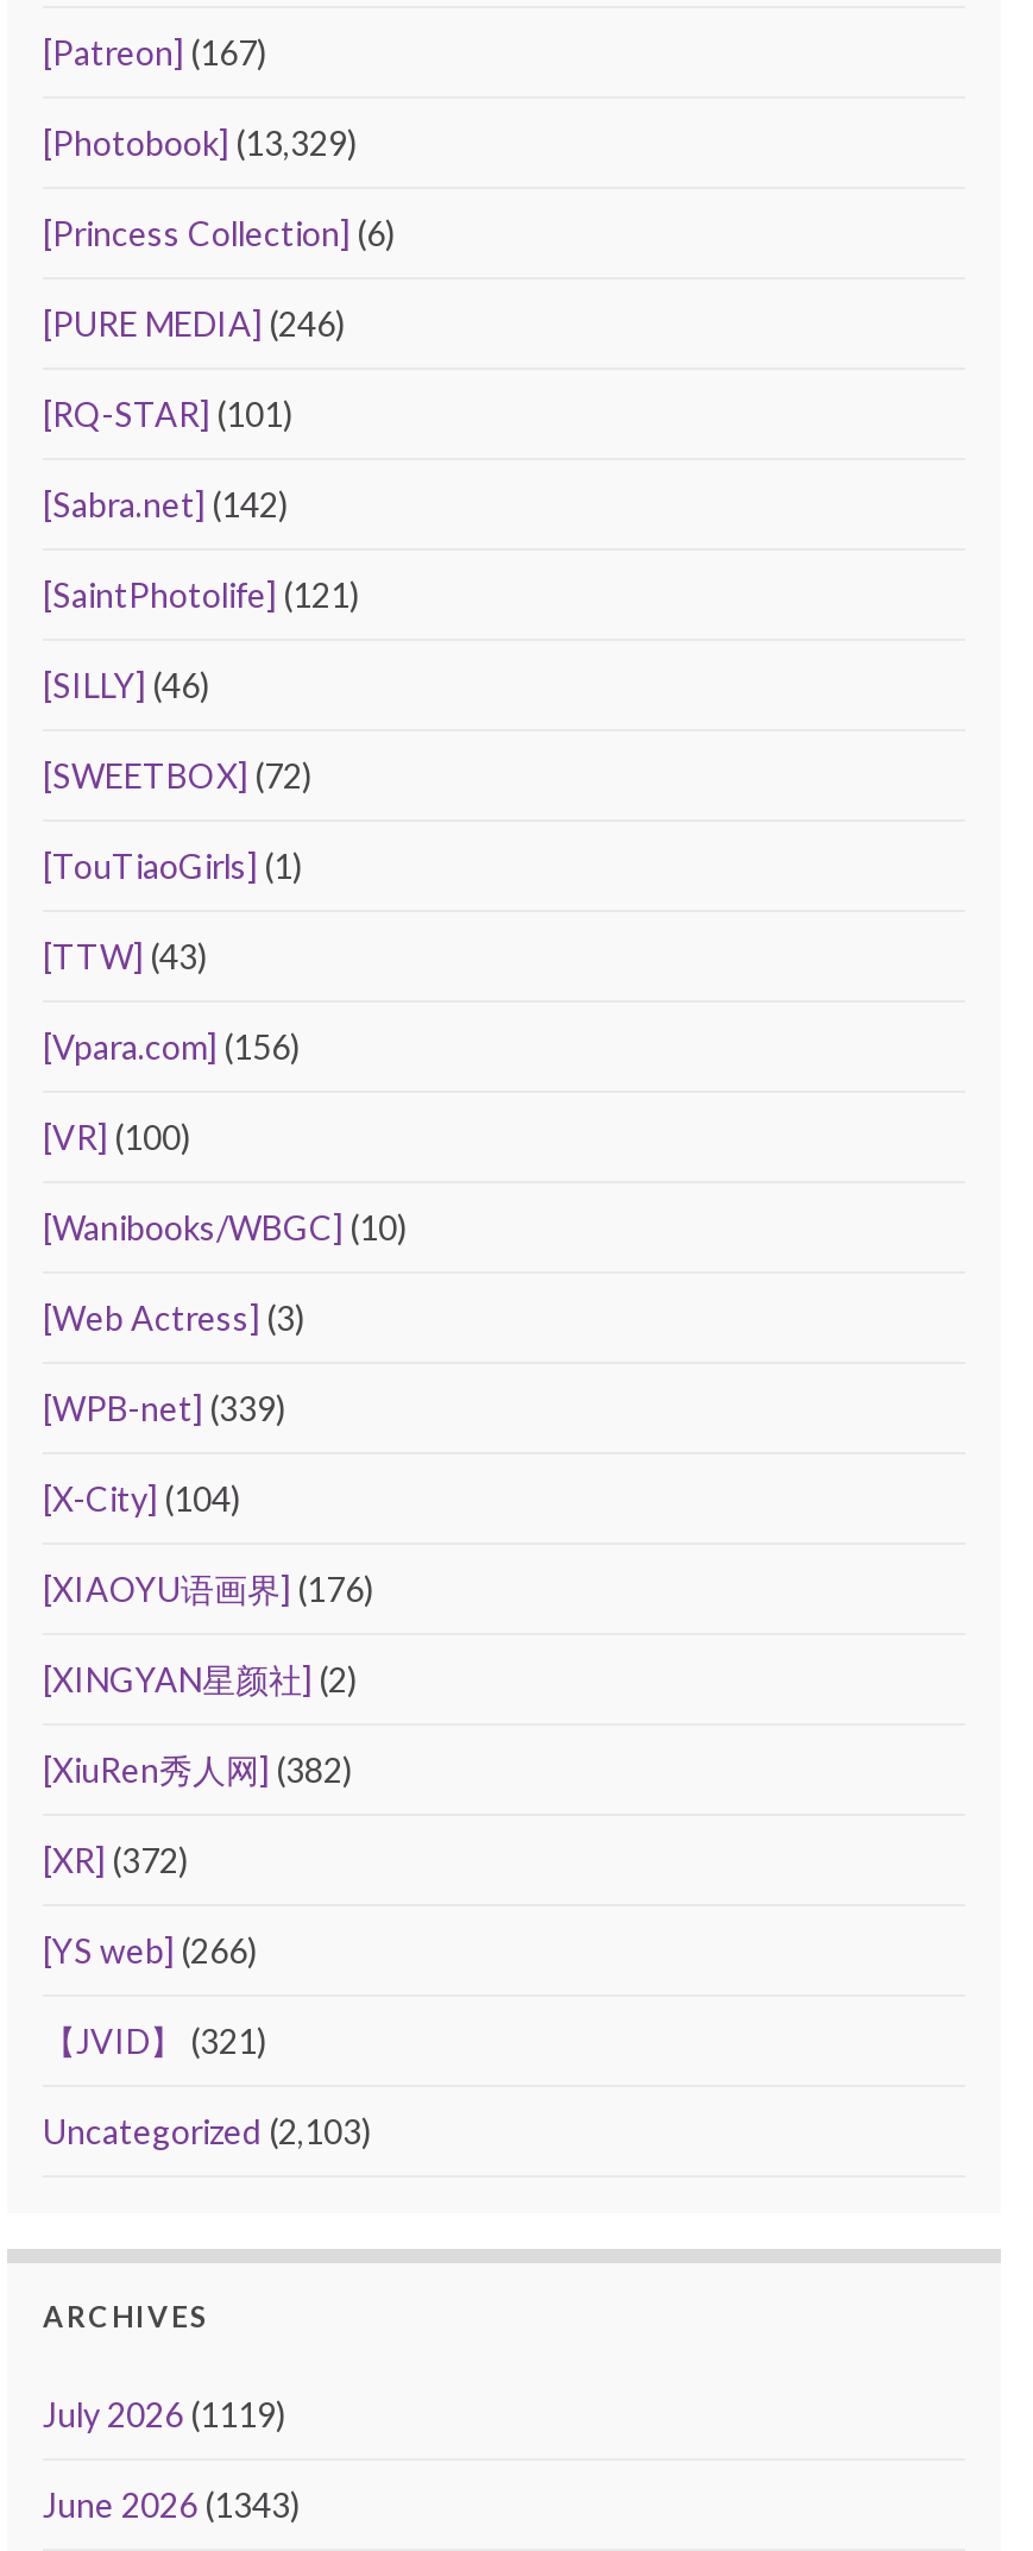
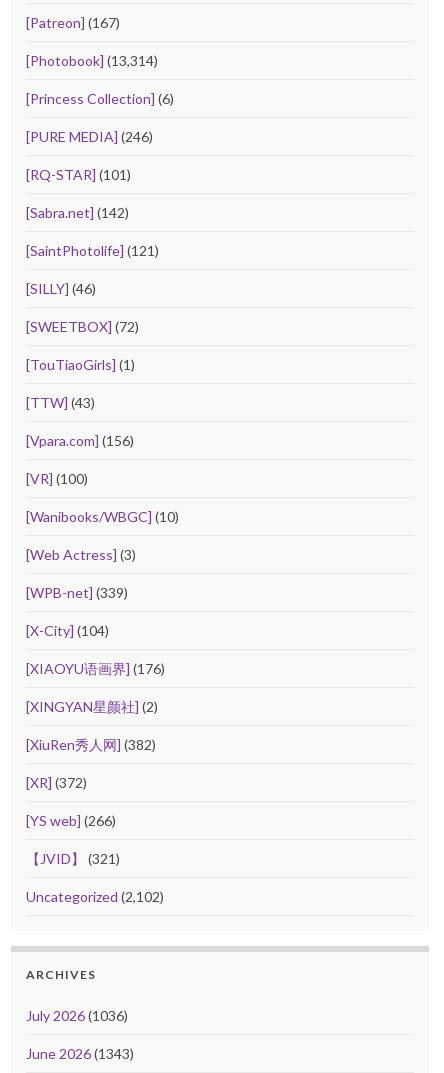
[43,123,357,164] [Photobook] (13,329) -> [26,52,158,69] [Photobook] (13,314)
[43,2112,371,2152] Uncategorized (2,103) -> [26,888,164,905] Uncategorized (2,102)
[43,2395,285,2435] July 2026 (1119) -> [26,1007,128,1024] July 2026 (1036)

